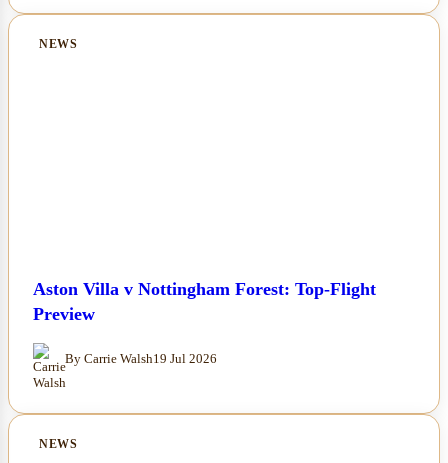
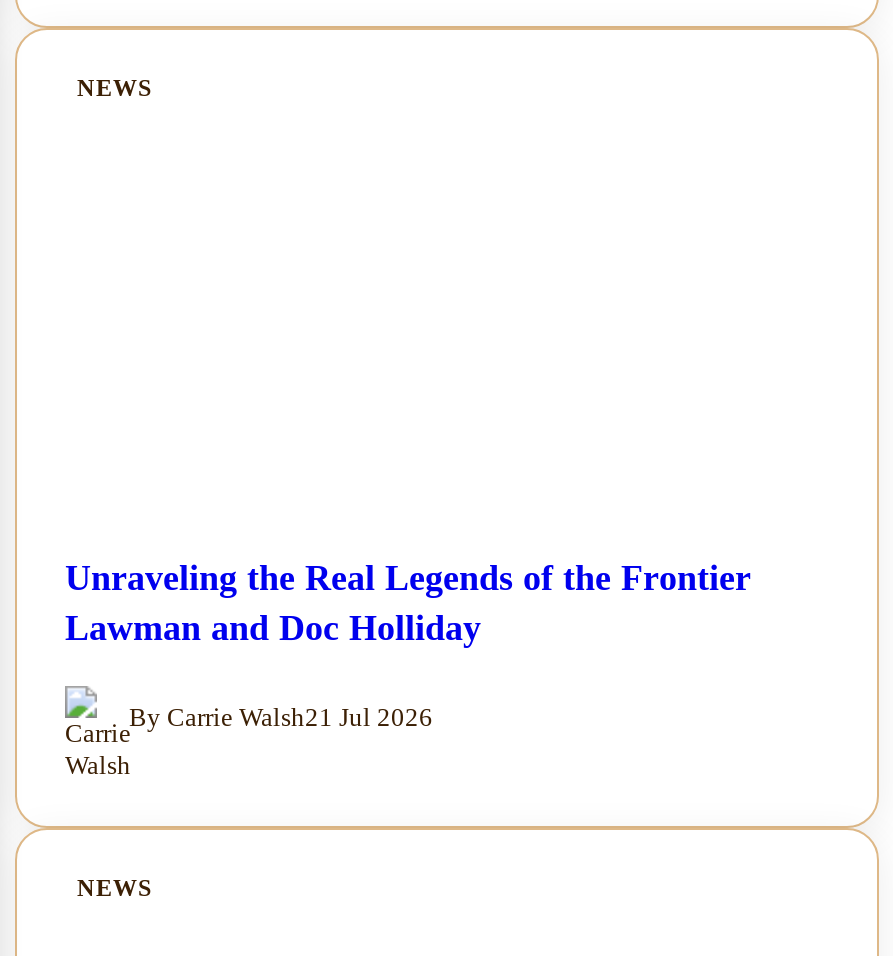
[33,278,376,323] Aston Villa v Nottingham Forest: Top-Flight | Preview -> [65,557,751,647] Unraveling the Real Legends of the Frontier | Lawman and Doc Holliday
[65,350,217,365] By Carrie Walsh19 Jul 2026 -> [129,701,433,731] By Carrie Walsh21 Jul 2026

